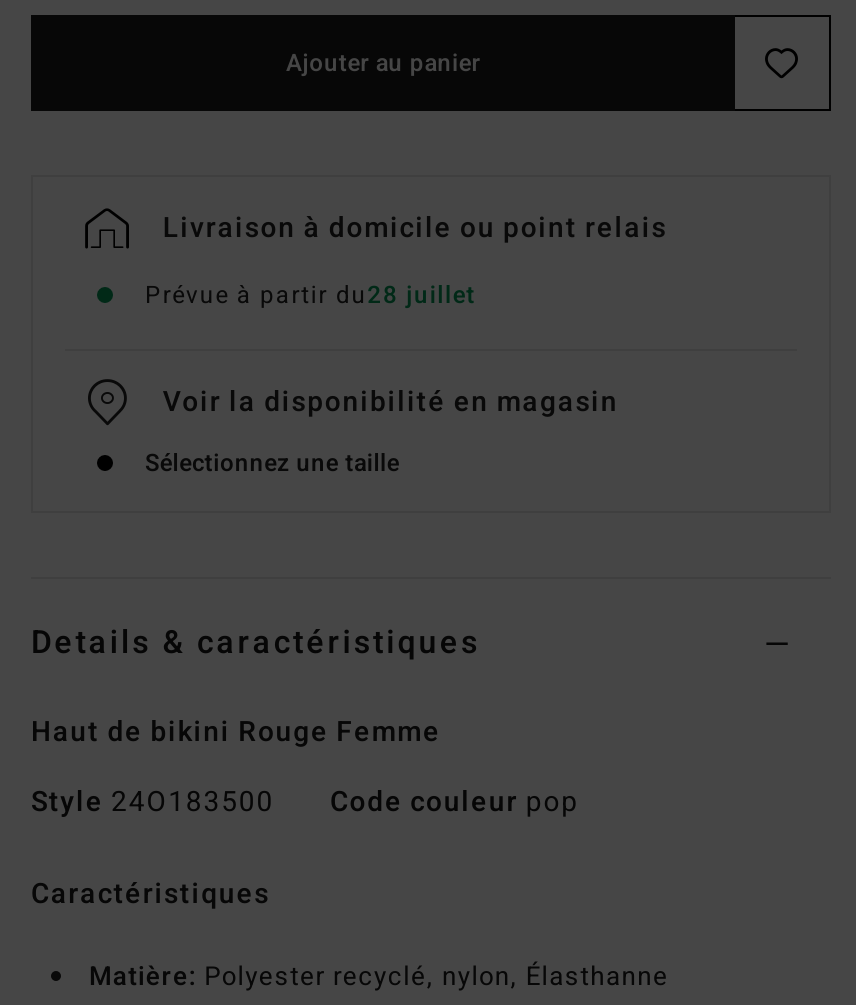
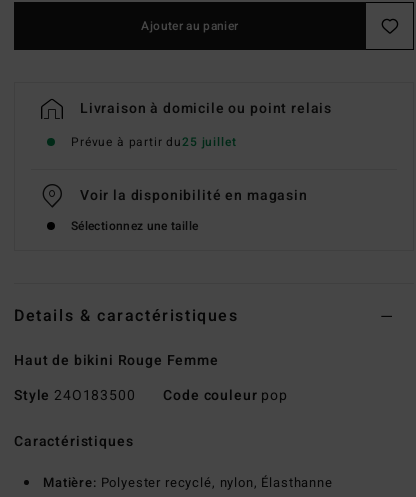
[145,278,476,314] Prévue à partir du28 juillet -> [71,133,236,151] Prévue à partir du25 juillet

